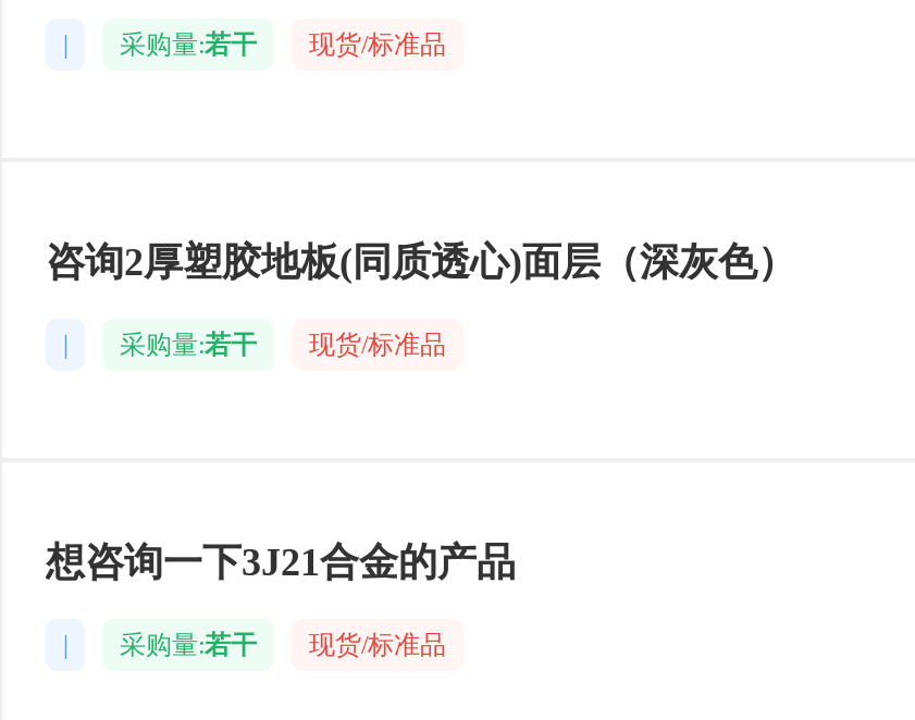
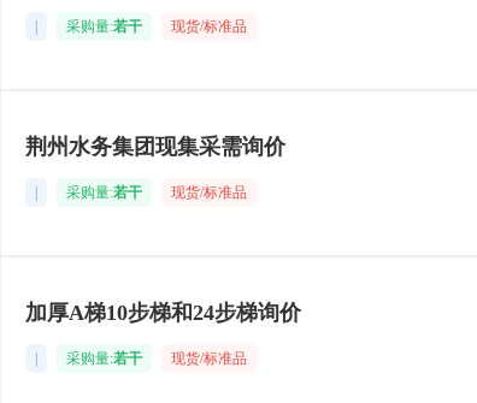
[46,240,796,284] 咨询2厚塑胶地板(同质透心)面层（深灰色） -> [25,135,285,159] 荆州水务集团现集采需询价
[46,541,516,584] 想咨询一下3J21合金的产品 -> [25,301,301,325] 加厚A梯10步梯和24步梯询价

